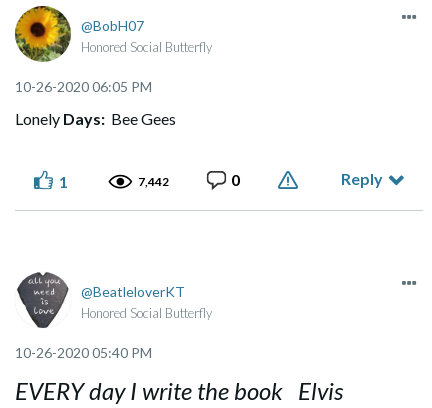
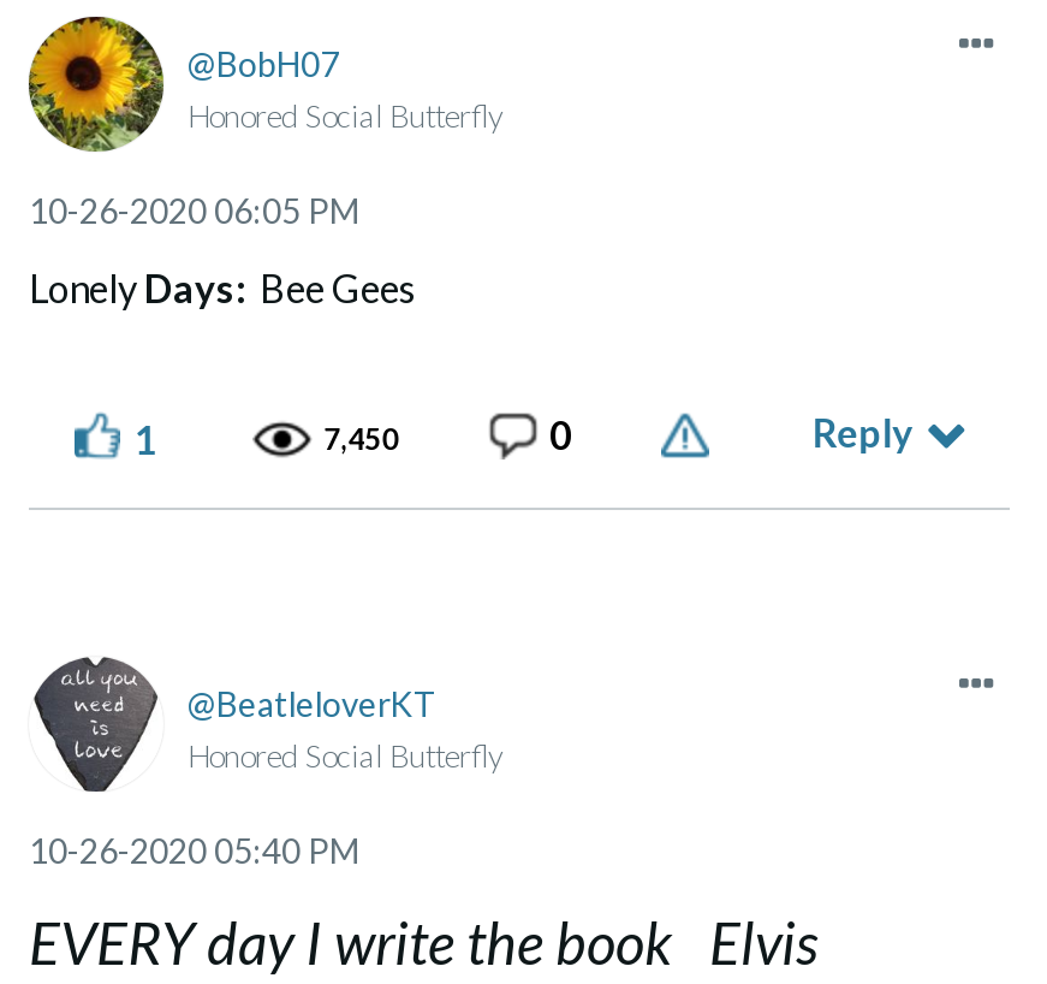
[138,174,169,189] 7,442 -> [324,420,398,456] 7,450

